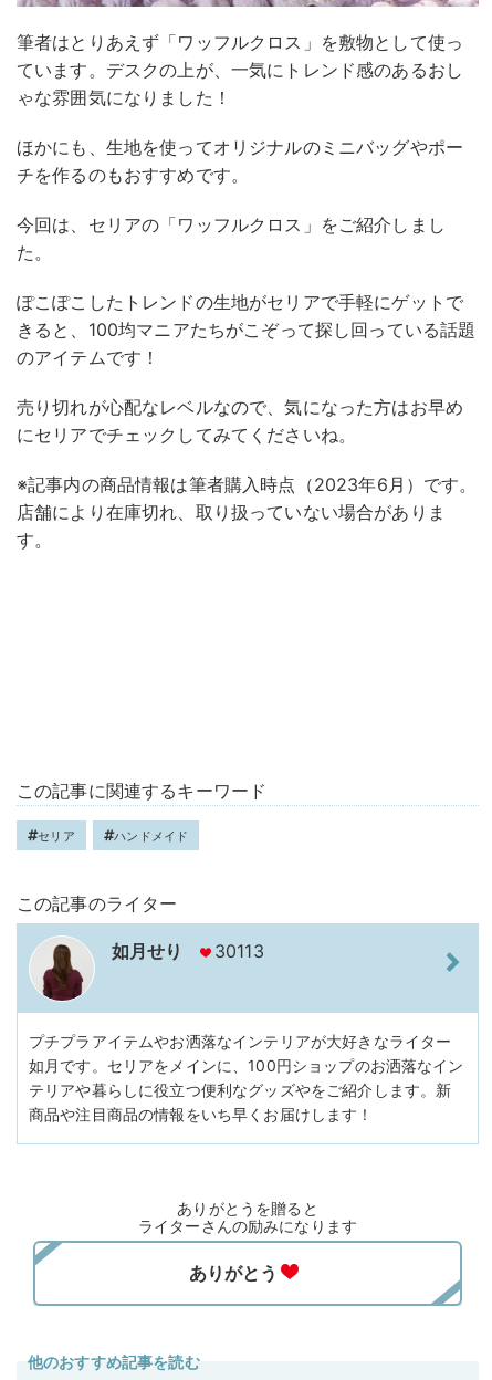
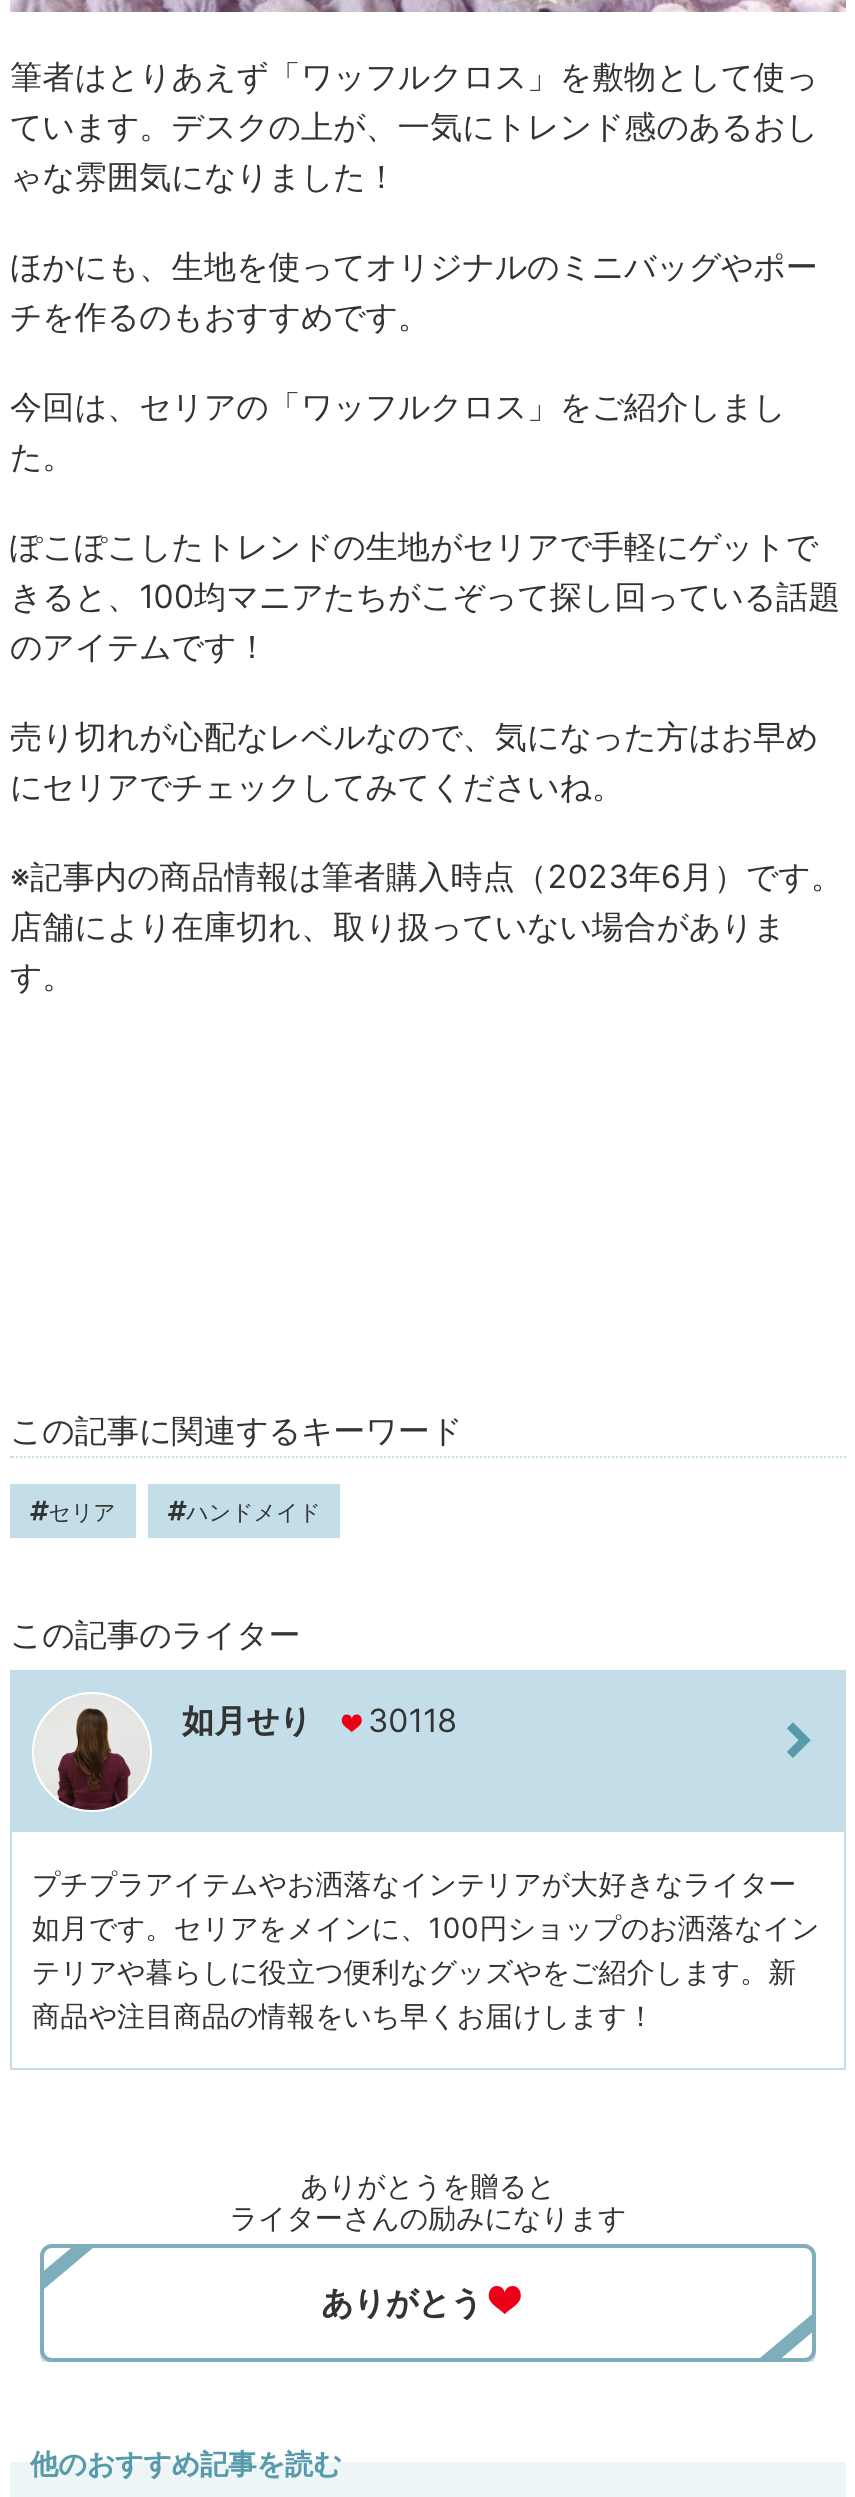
[112,940,264,962] 如月せり 30113 -> [182,1699,458,1739] 如月せり 30118

